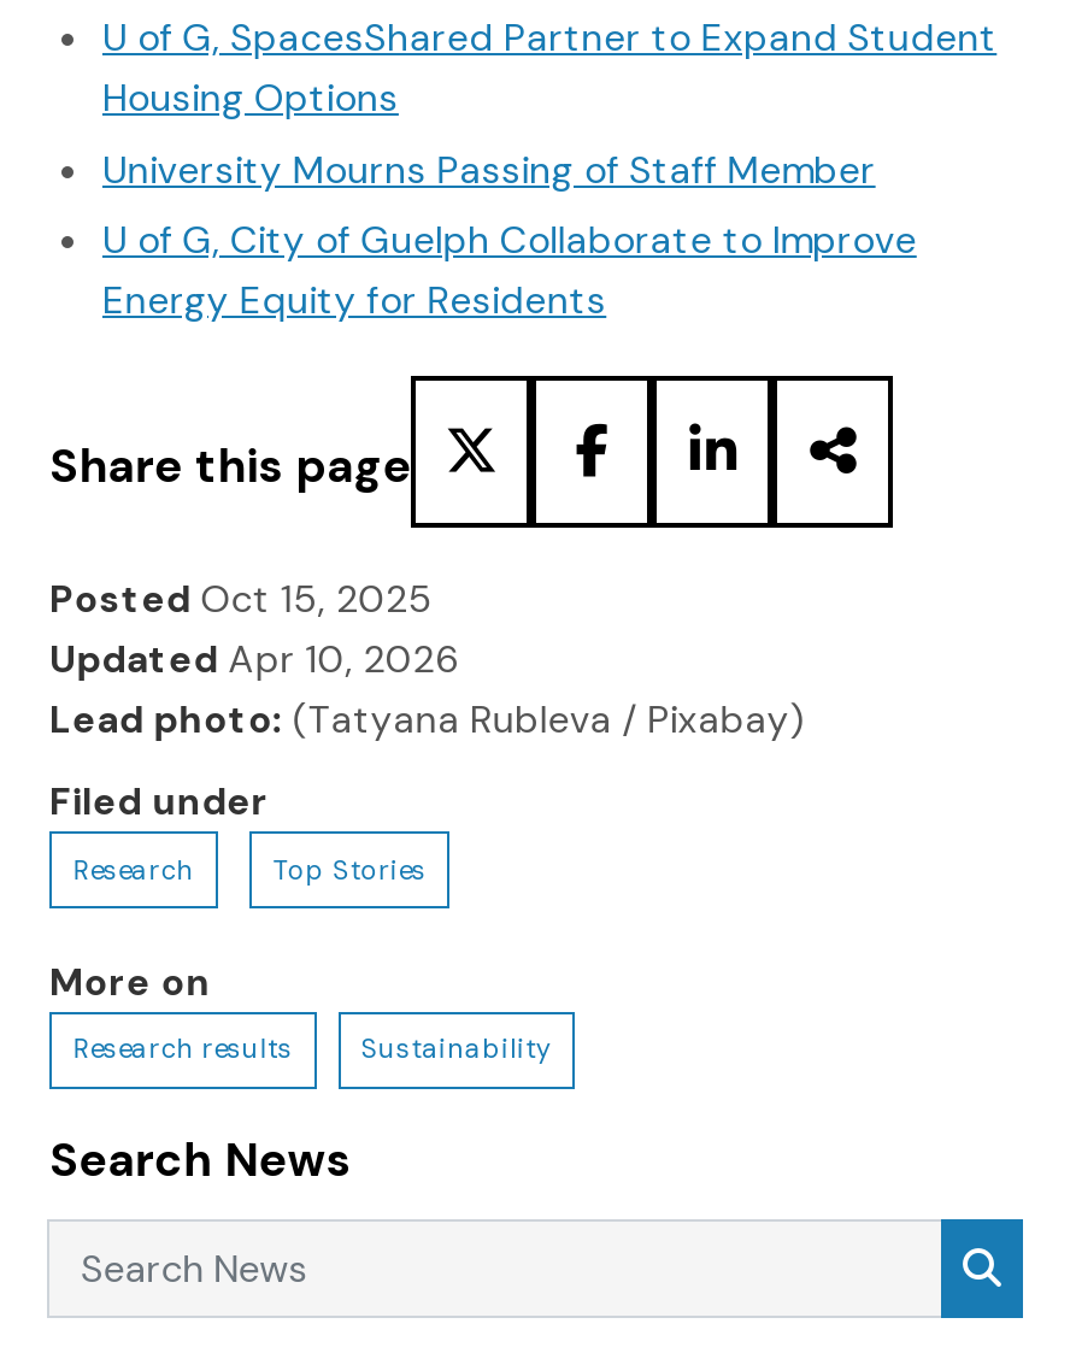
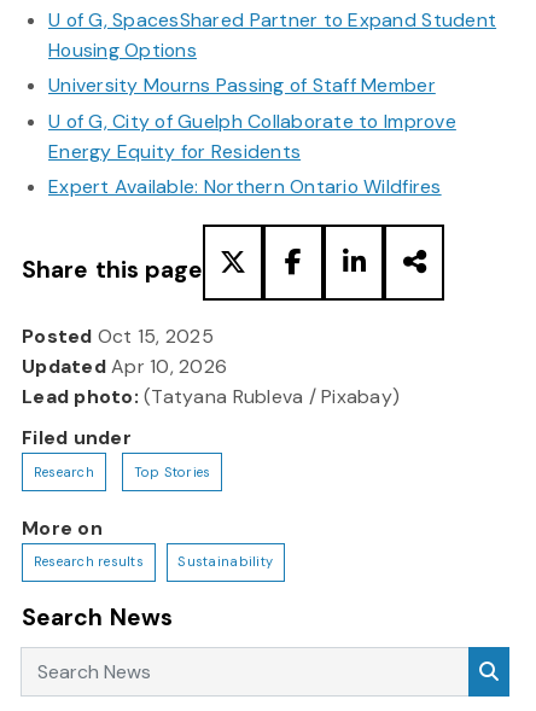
none -> [48,174,441,199] Expert Available: Northern Ontario Wildfires

